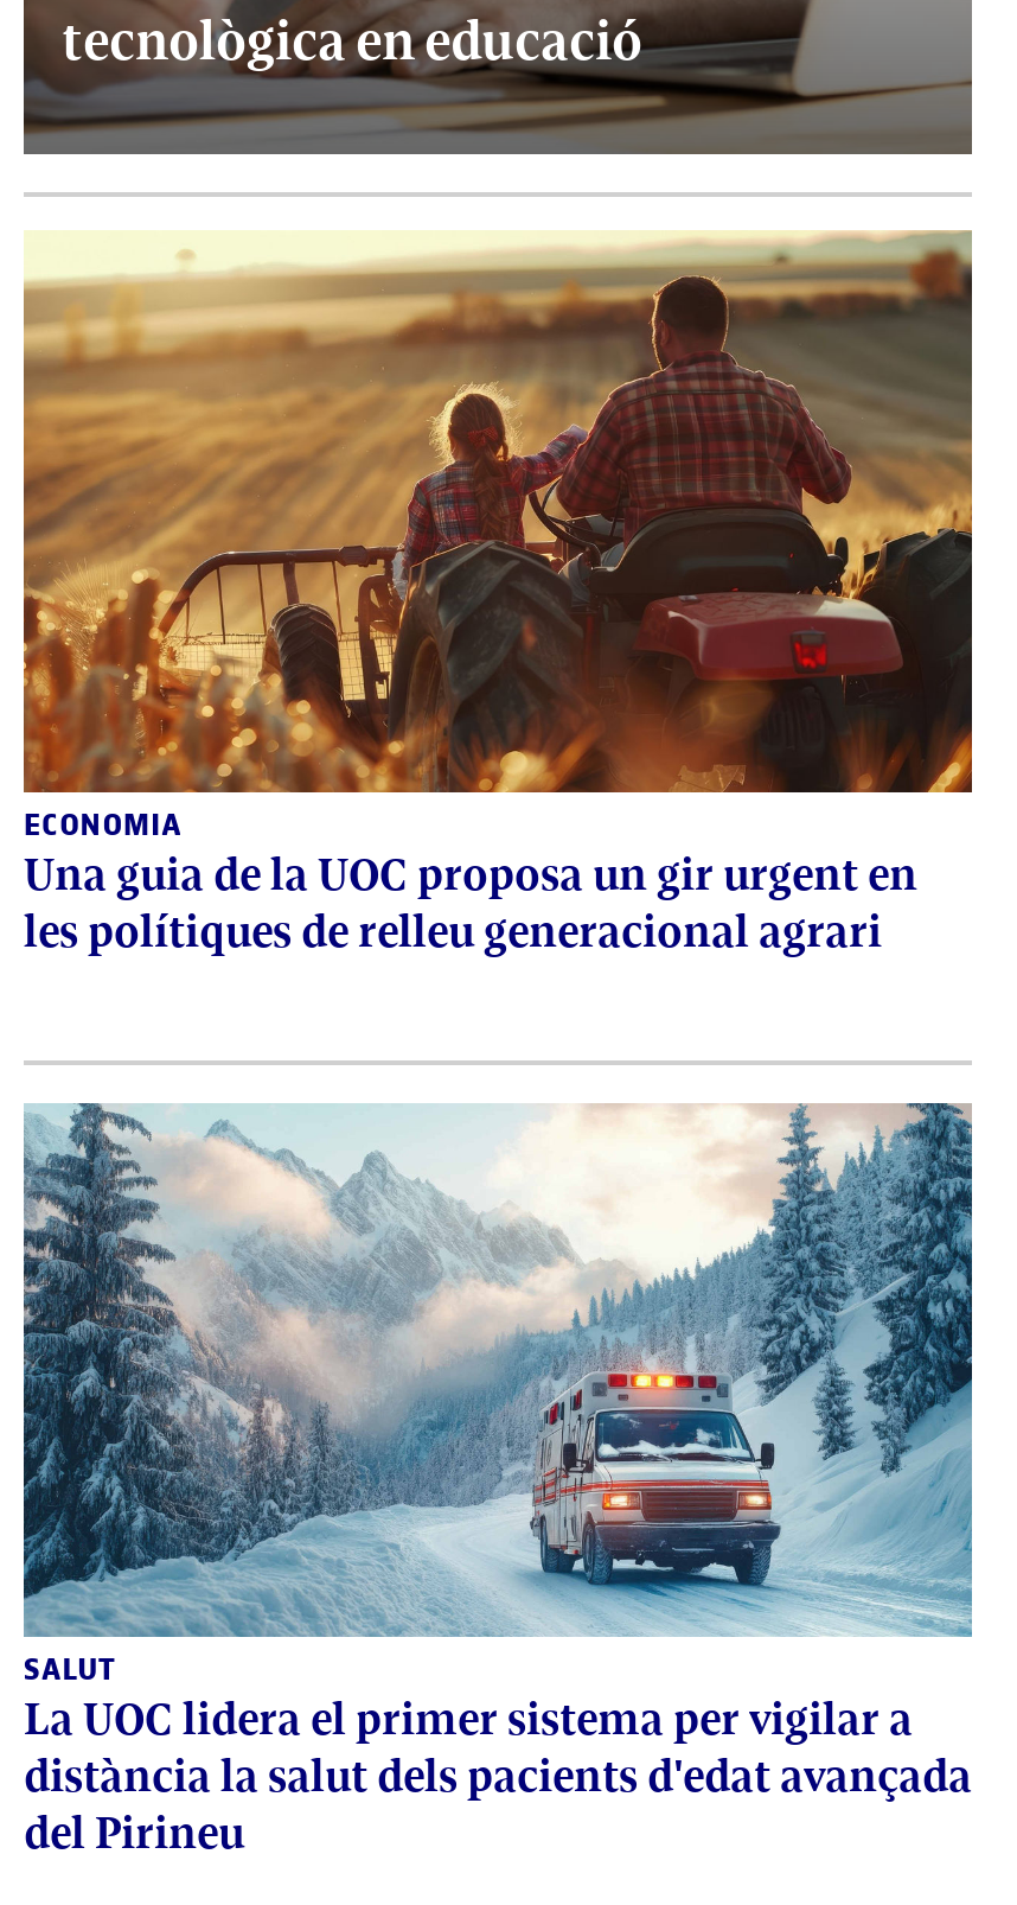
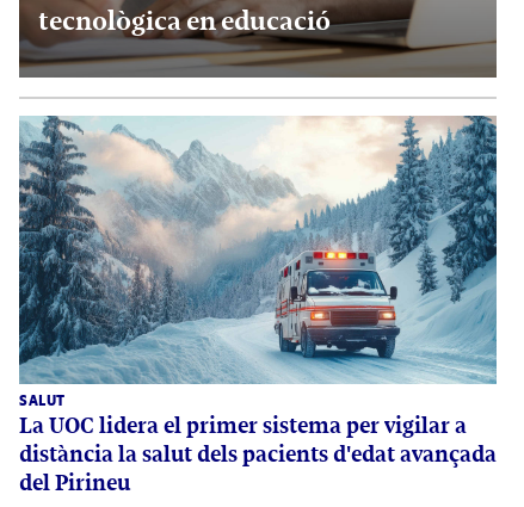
[21,230,974,959] [image] | ECONOMIA | Una guia de la UOC proposa un gir urgent en | les polítiques de relleu generacional agrari -> none

